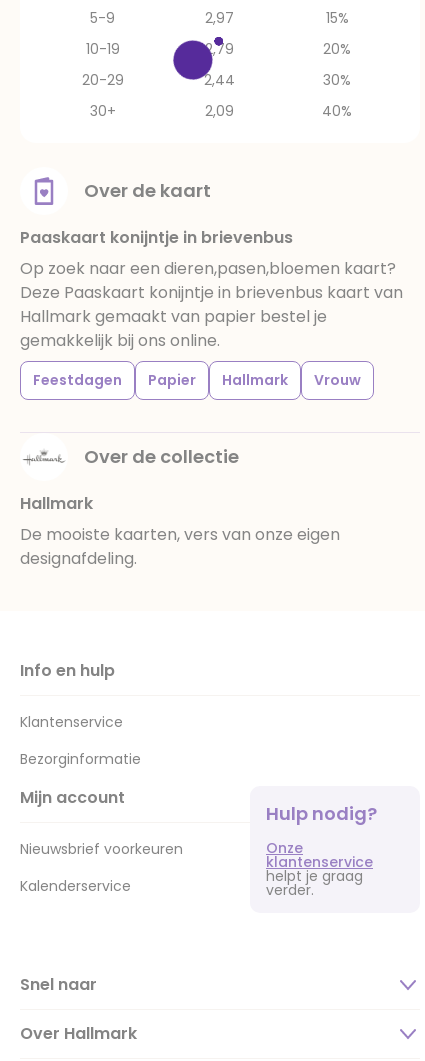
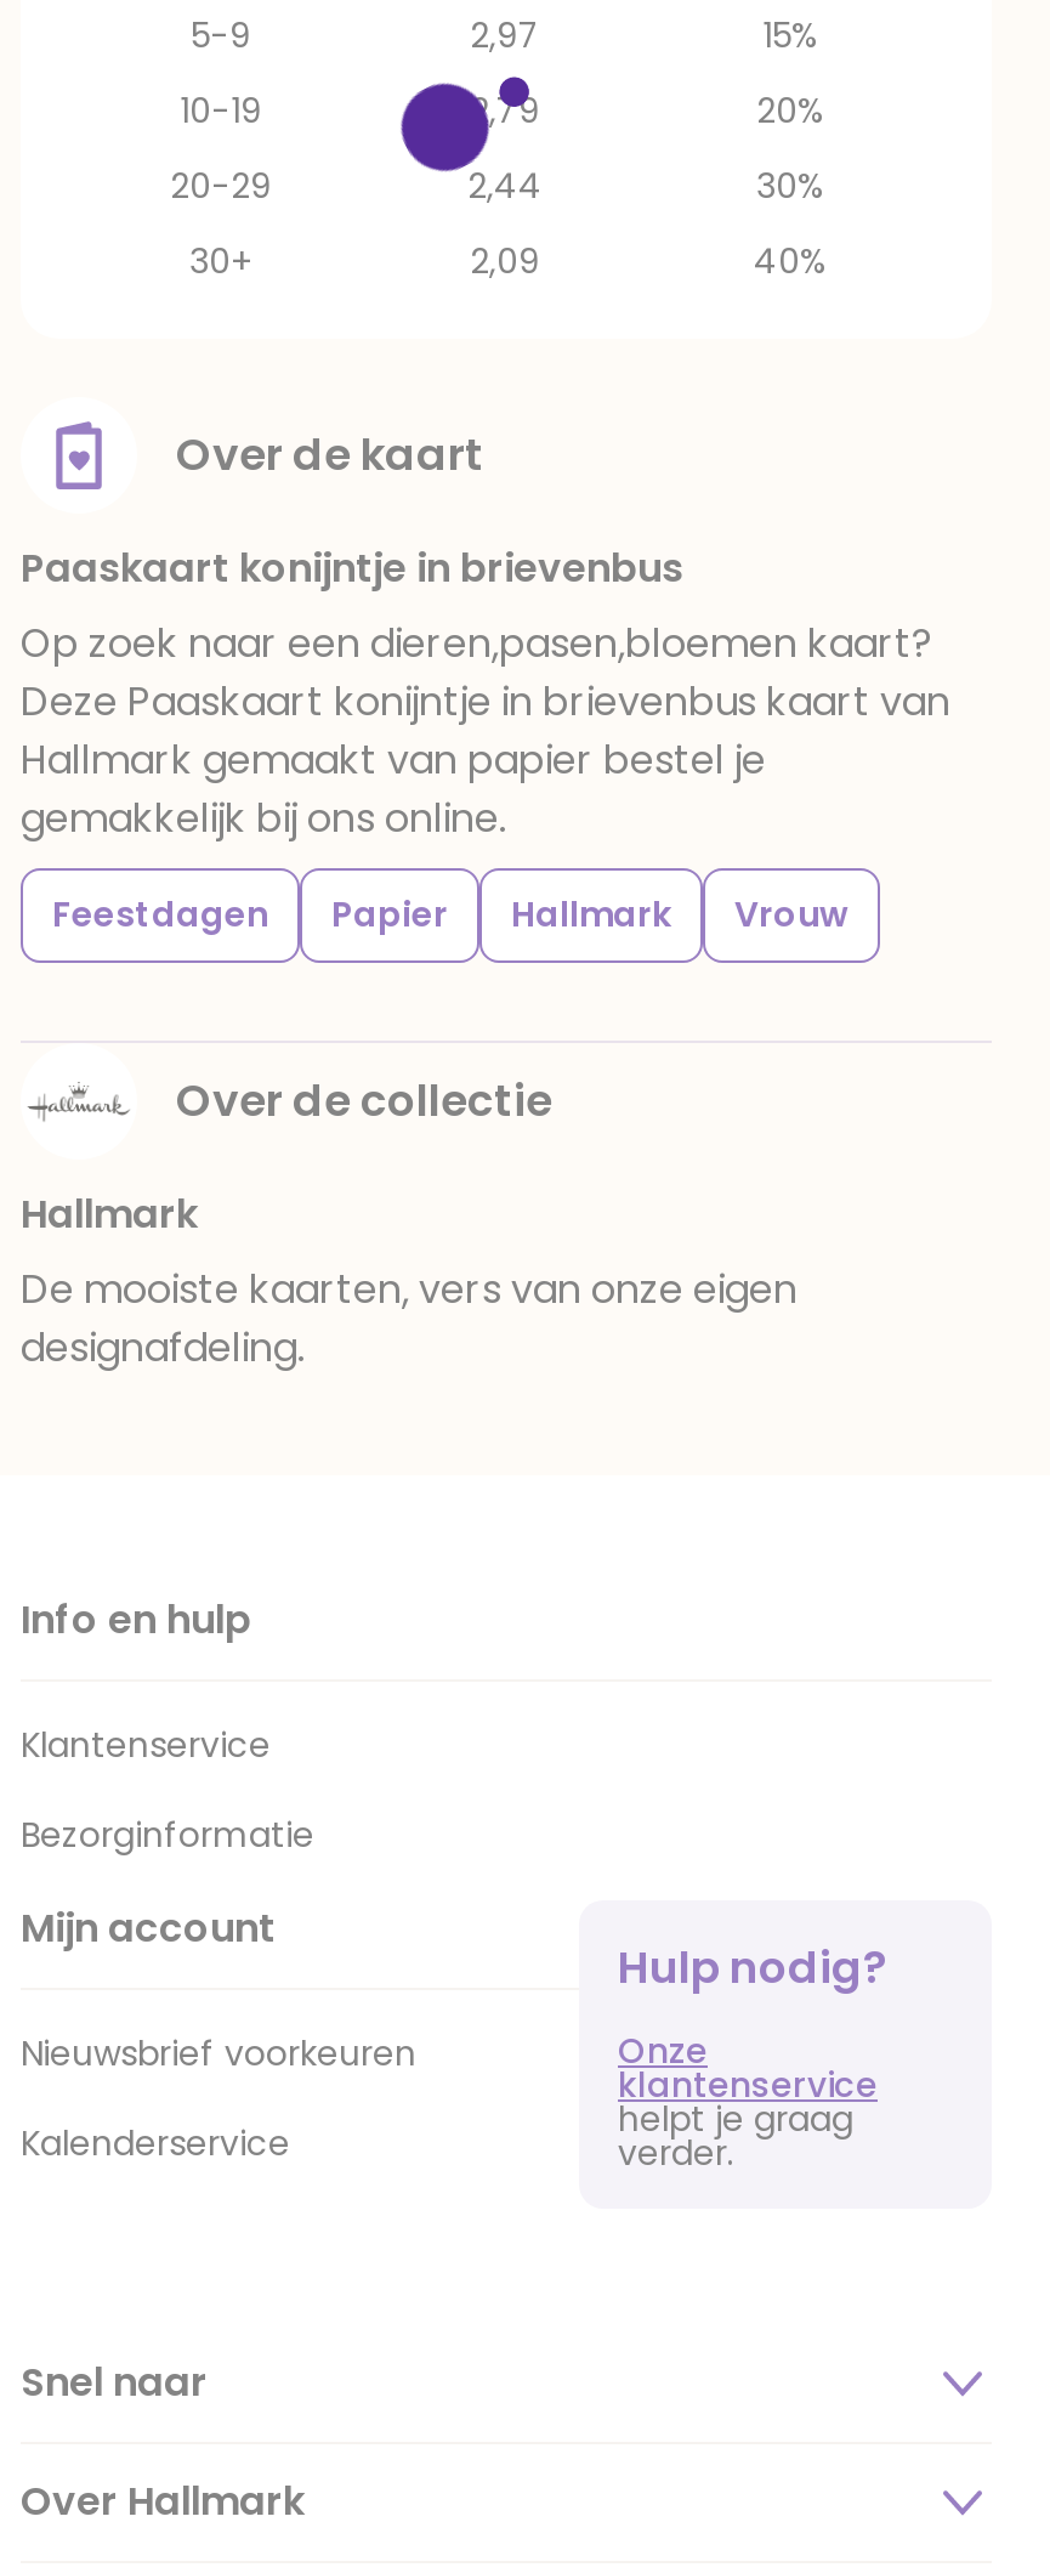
[172,35,227,81] [image] -> [392,79,484,186] [image]

